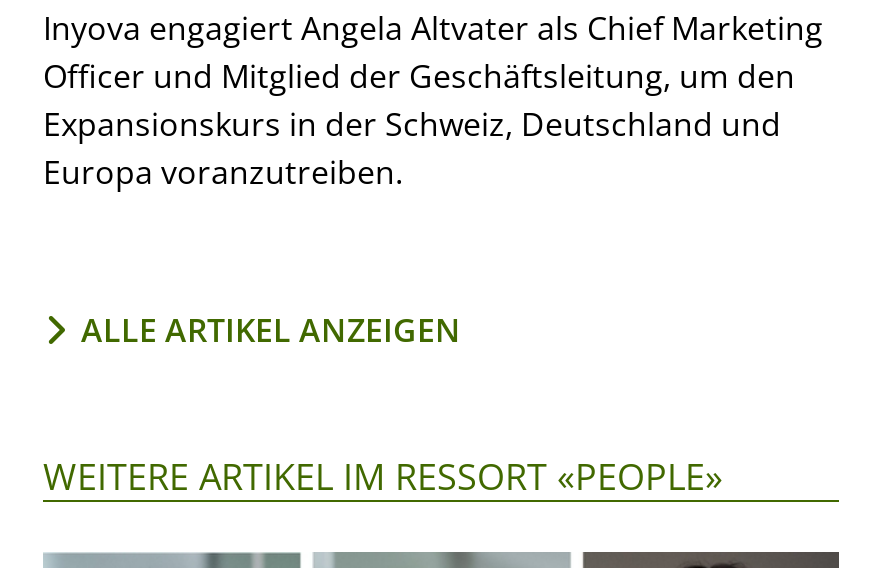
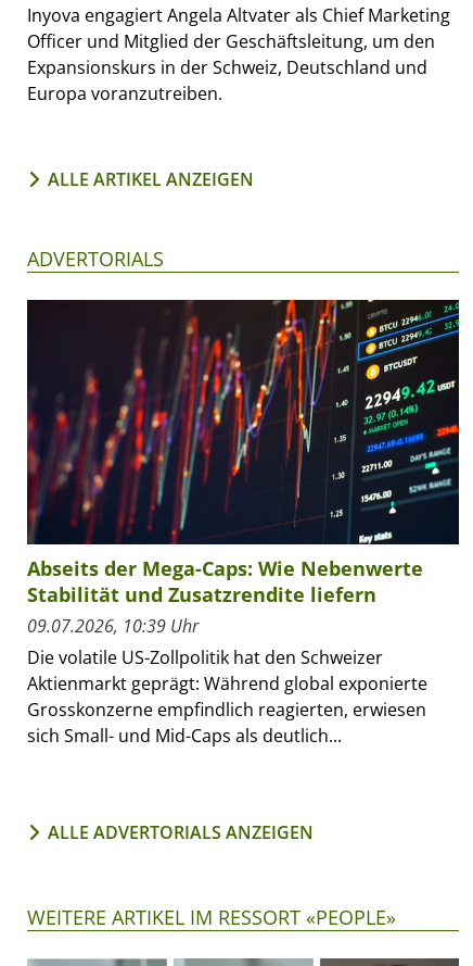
none -> [26,299,460,747] [image] | Abseits der Mega-Caps: Wie Nebenwerte | Stabilität und Zusatzrendite liefern | 09.07.2026, 10:39 Uhr | Die volatile US-Zollpolitik hat den Schweizer | Aktienmarkt geprägt: Während global exponierte | Grosskonzerne empfindlich reagierten, erwiesen | sich Small- und Mid-Caps als deutlich...
none -> [27,246,164,272] ADVERTORIALS
none -> [48,820,314,844] ALLE ADVERTORIALS ANZEIGEN

